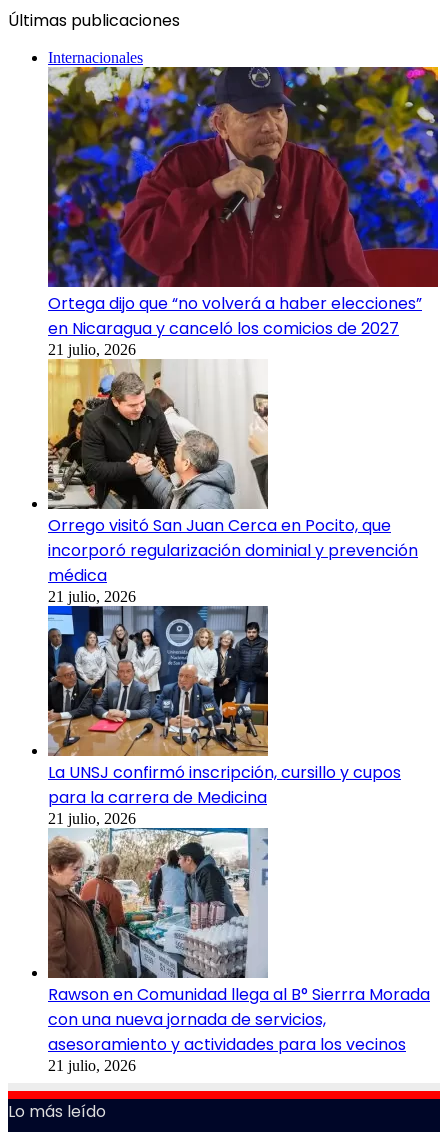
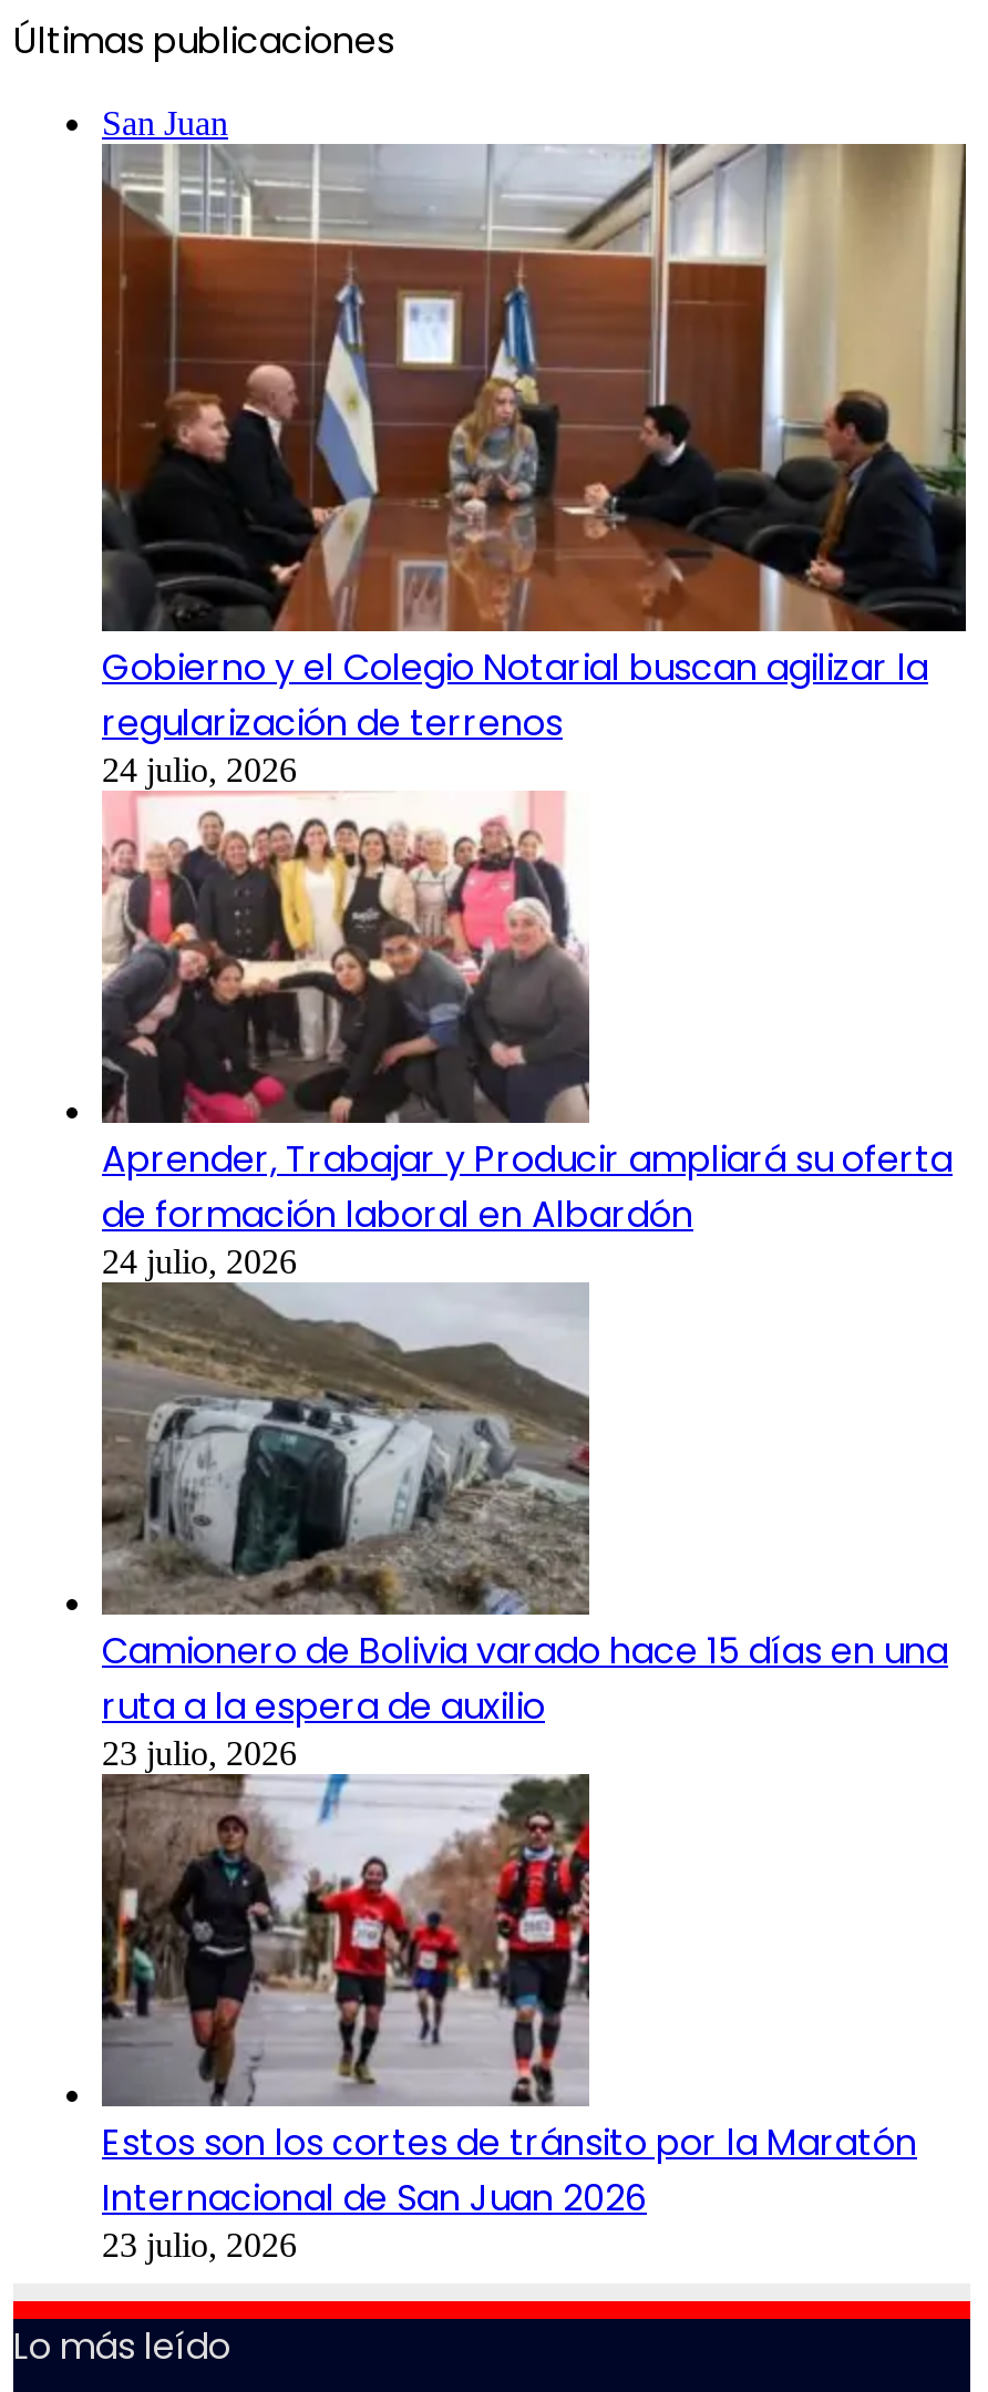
[48,49,143,66] Internacionales -> [102,104,228,141] San Juan
[48,66,439,358] [image] | Ortega dijo que “no volverá a haber elecciones” | en Nicaragua y canceló los comicios de 2027 | 21 julio, 2026 -> [102,144,968,788] [image] | Gobierno y el Colegio Notarial buscan agilizar la | regularización de terrenos | 24 julio, 2026
[48,397,269,506] [image] -> [102,793,589,1006] [image]
[48,514,418,605] Orrego visitó San Juan Cerca en Pocito, que | incorporó regularización dominial y prevención | médica | 21 julio, 2026 -> [102,1134,953,1280] Aprender, Trabajar y Producir ampliará su oferta | de formación laboral en Albardón | 24 julio, 2026
[47,619,401,827] [image] | La UNSJ confirmó inscripción, cursillo y cupos | para la carrera de Medicina | 21 julio, 2026 -> [102,1282,948,1771] [image] | Camionero de Bolivia varado hace 15 días en una | ruta a la espera de auxilio | 23 julio, 2026
[48,828,430,1074] [image] | Rawson en Comunidad llega al B° Sierrra Morada | con una nueva jornada de servicios, | asesoramiento y actividades para los vecinos | 21 julio, 2026 -> [102,1803,917,2263] [image] | Estos son los cortes de tránsito por la Maratón | Internacional de San Juan 2026 | 23 julio, 2026

